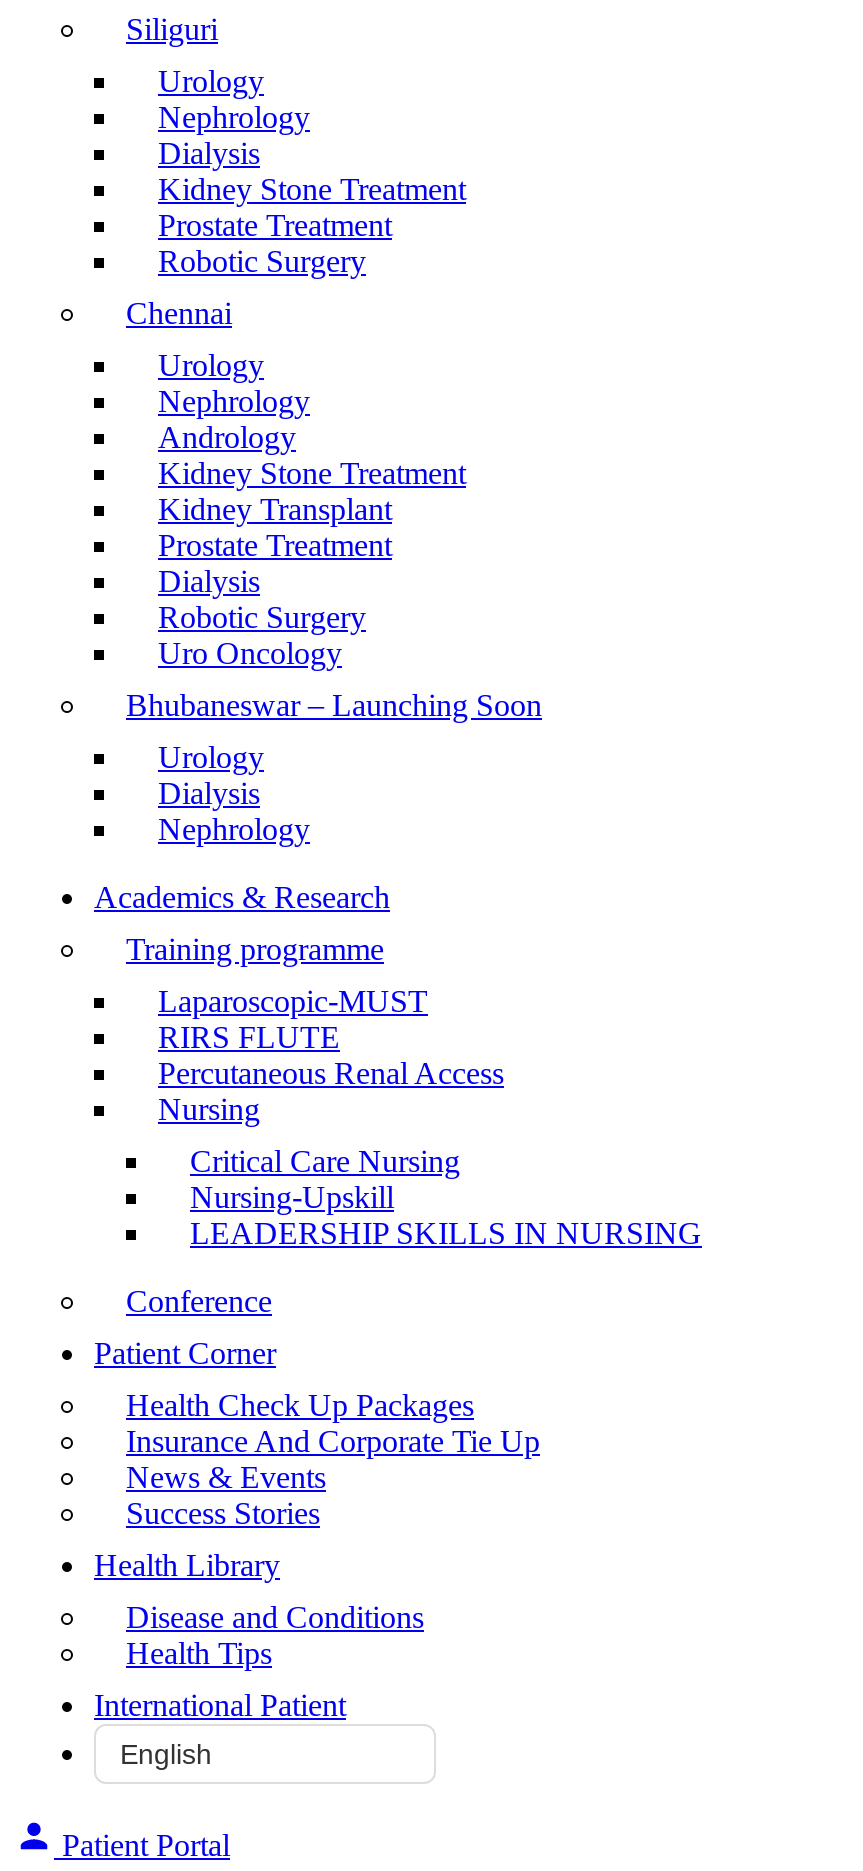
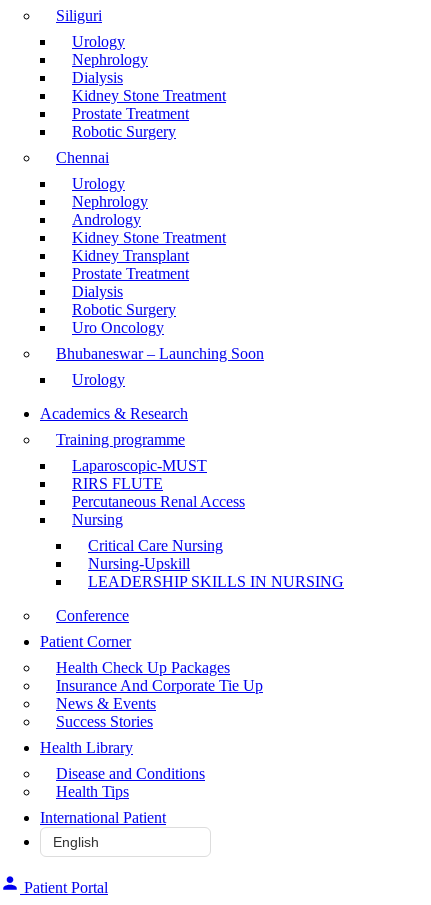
[158,775,310,845] Dialysis | Nephrology -> none

